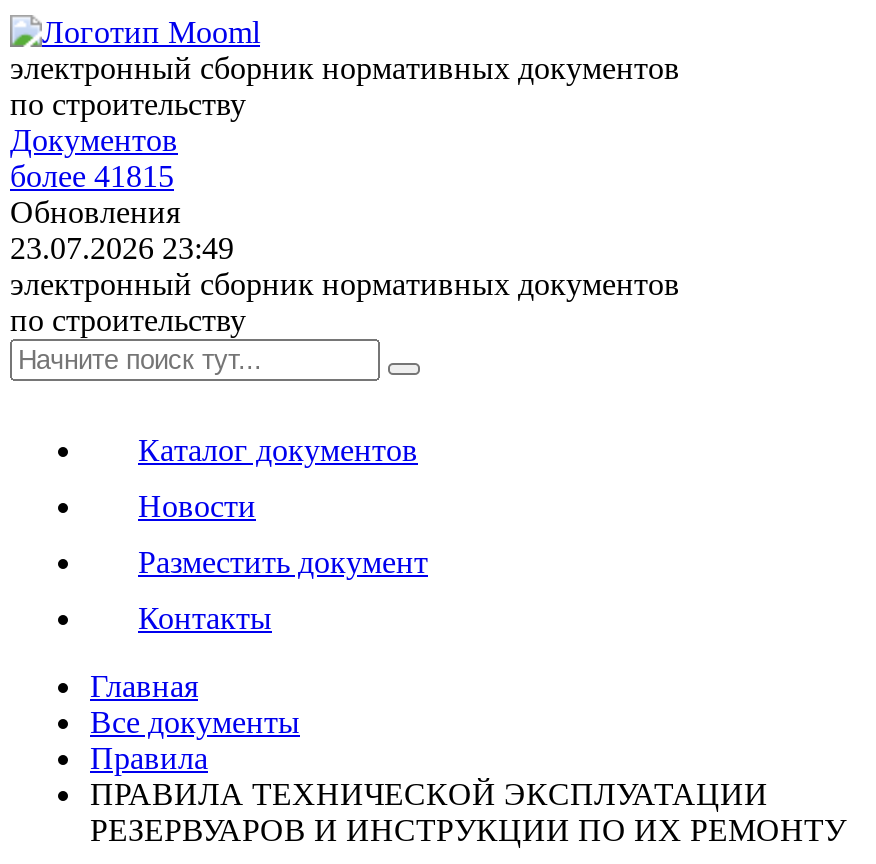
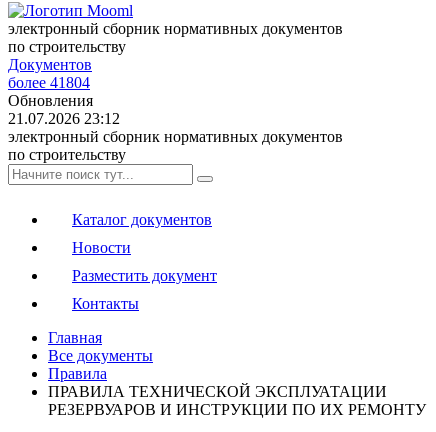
[10,159,174,193] более 41815 -> [8,74,90,91] более 41804
[10,231,234,265] 23.07.2026 23:49 -> [8,110,120,127] 21.07.2026 23:12

